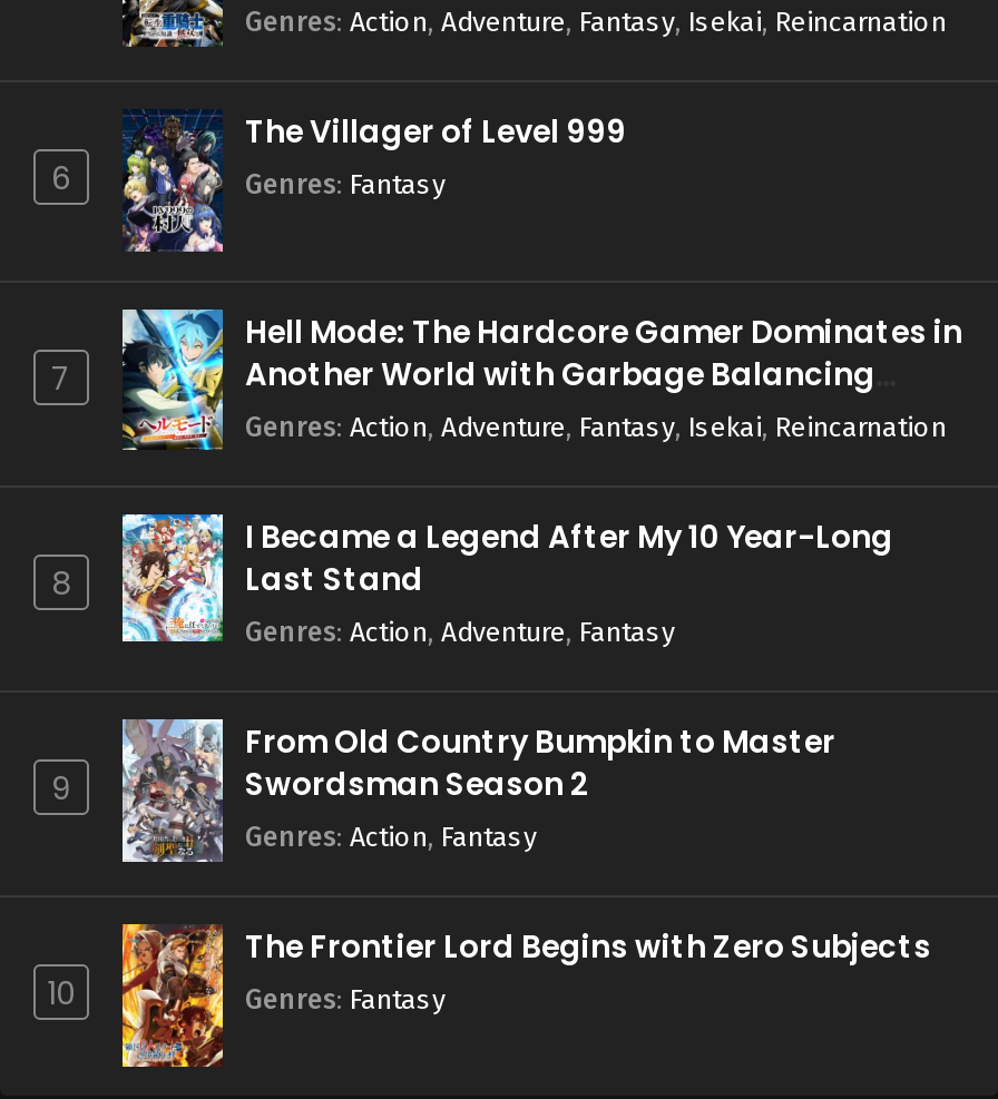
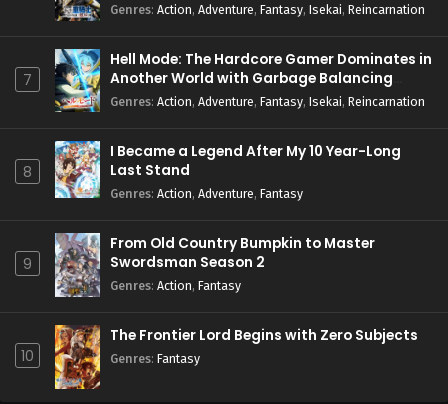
[123,109,626,254] [image] | The Villager of Level 999 | Genres: Fantasy -> none
[51,157,71,201] 6 -> none

